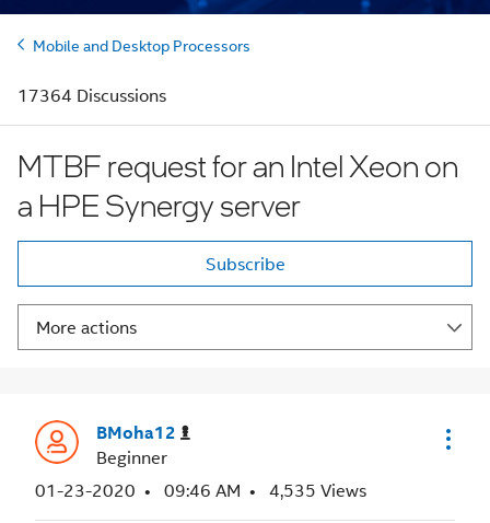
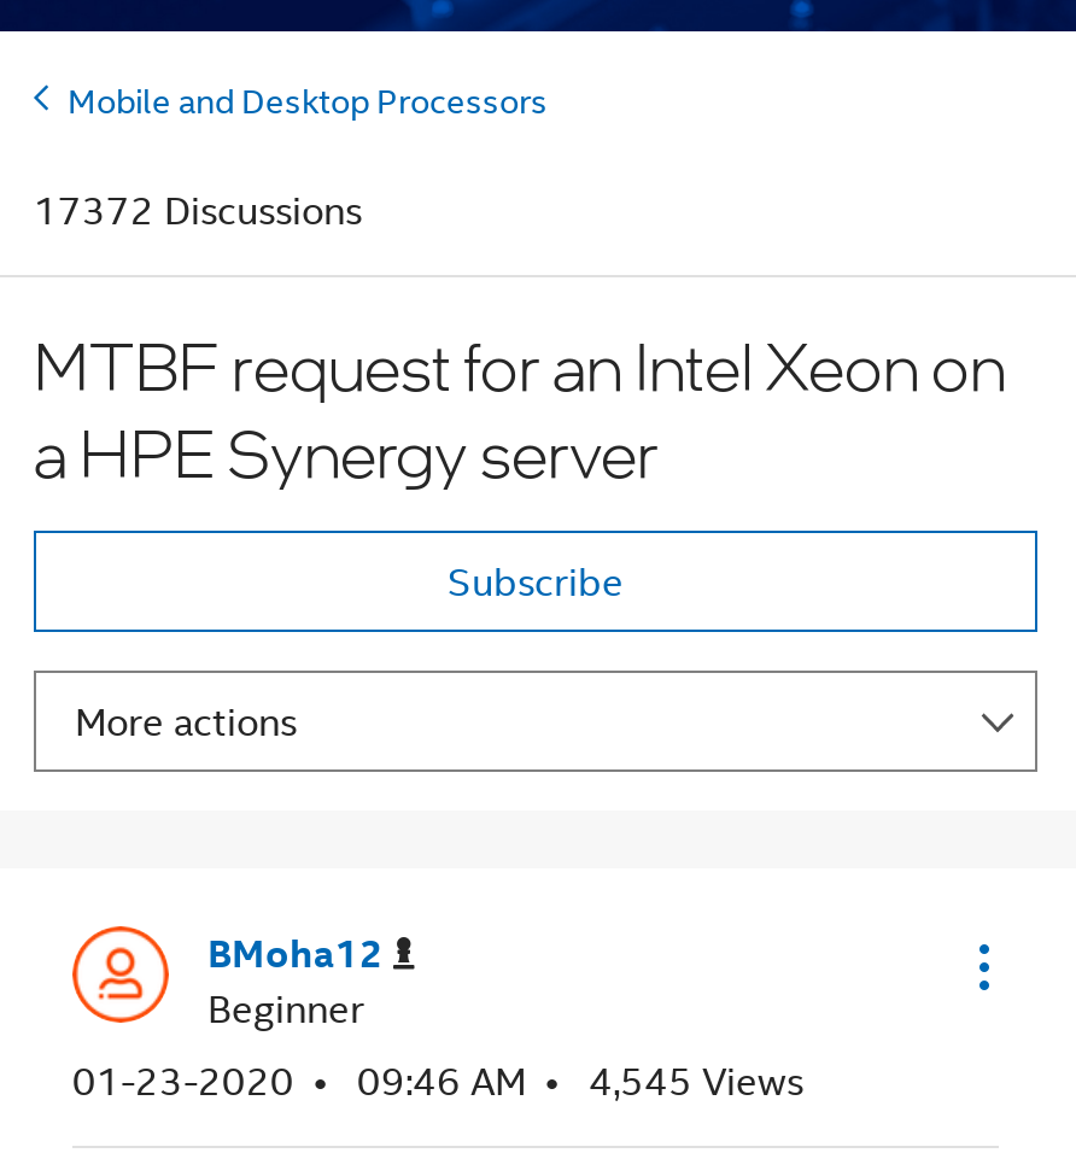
[17,82,166,107] 17364 Discussions -> [34,181,362,236] 17372 Discussions
[35,477,366,502] 01-23-2020 09:46 AM 4,535 Views -> [72,1052,803,1107] 01-23-2020 09:46 AM 4,545 Views

